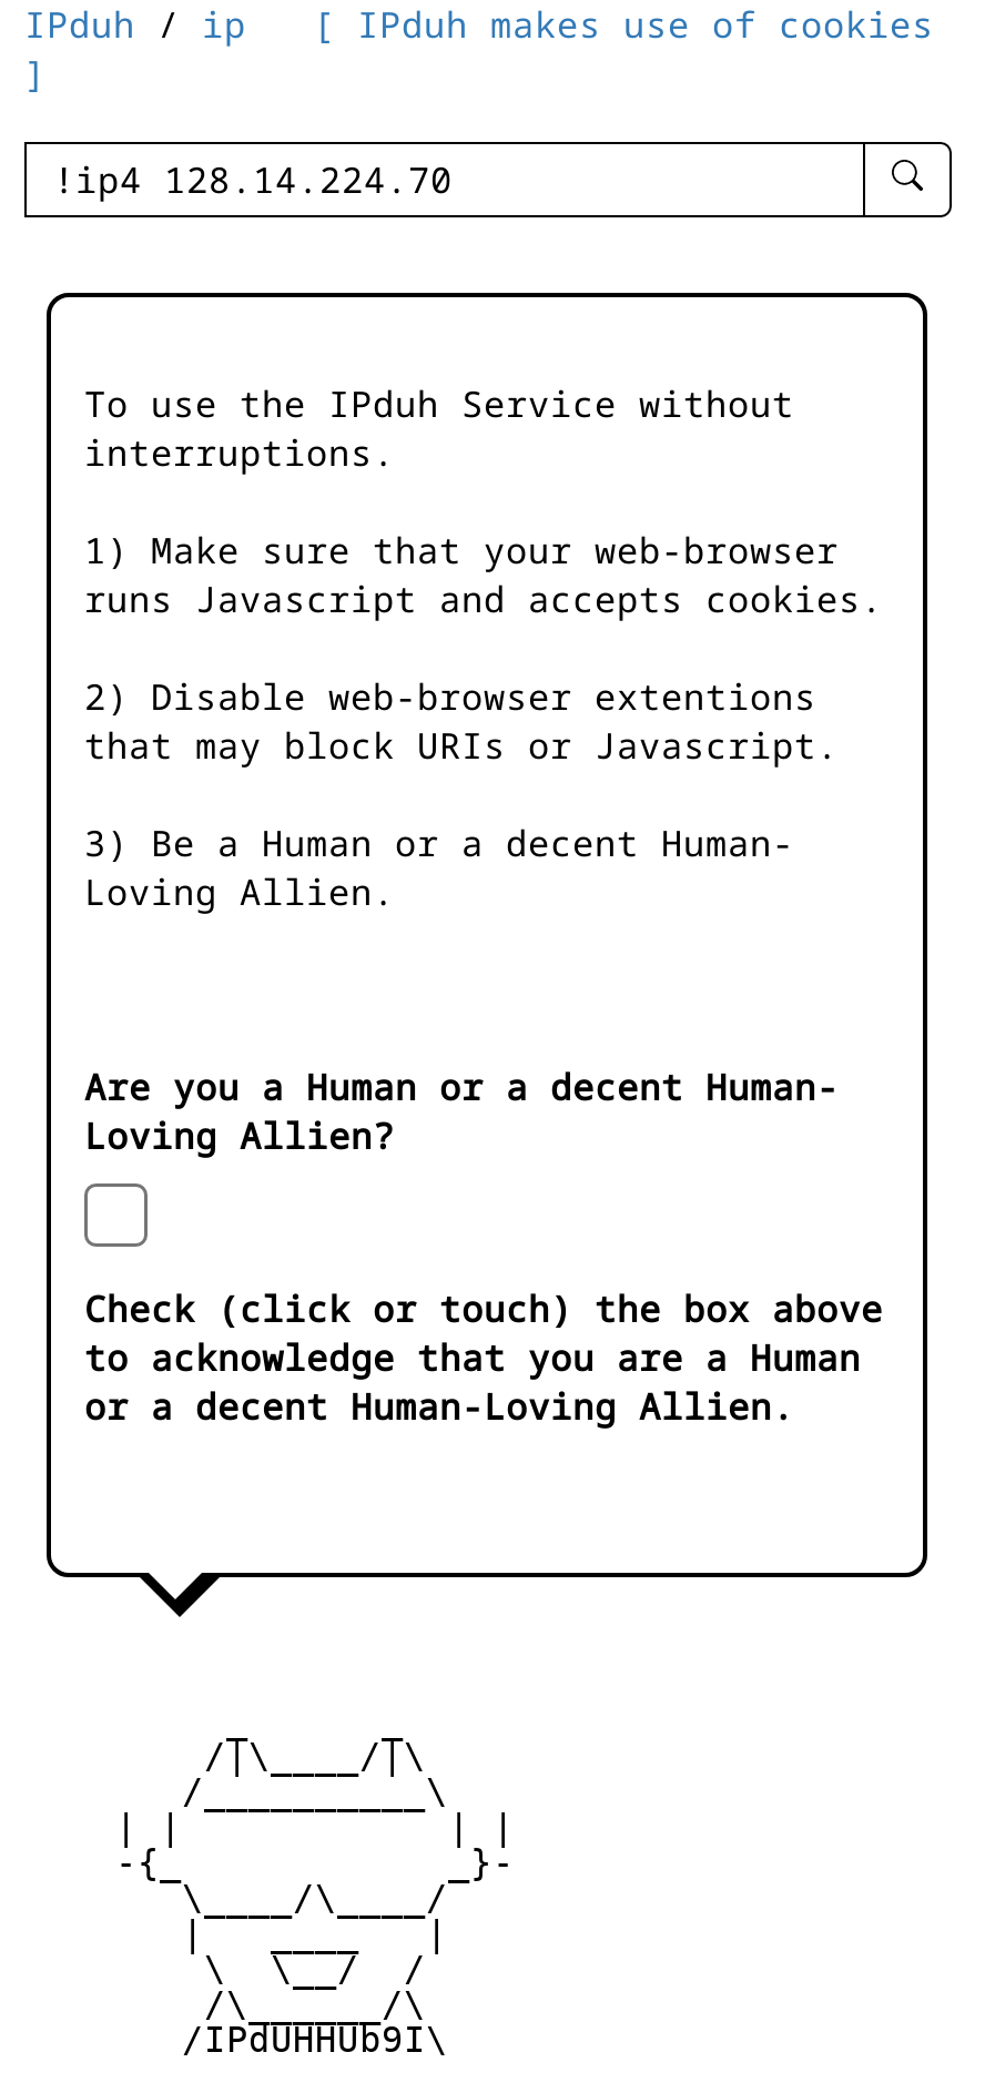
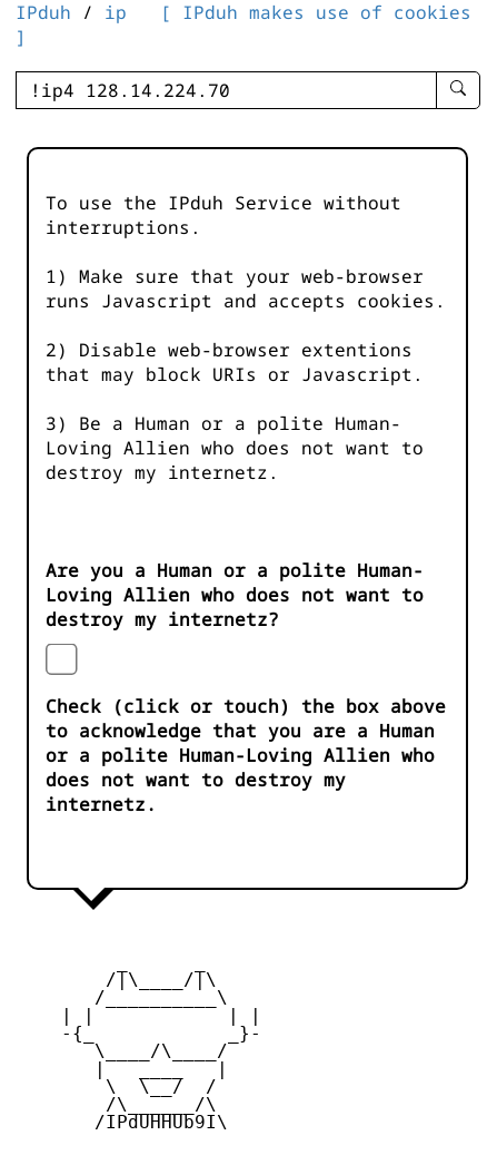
[84,819,794,917] 3) Be a Human or a decent Human- | Loving Allien. -> [46,411,424,485] 3) Be a Human or a polite Human- | Loving Allien who does not want to | destroy my internetz.
[84,1063,839,1161] Are you a Human or a decent Human- | Loving Allien? -> [46,558,424,632] Are you a Human or a polite Human- | Loving Allien who does not want to | destroy my internetz?
[84,1382,794,1431] or a decent Human-Loving Allien. -> [46,743,435,817] or a polite Human-Loving Allien who | does not want to destroy my | internetz.

